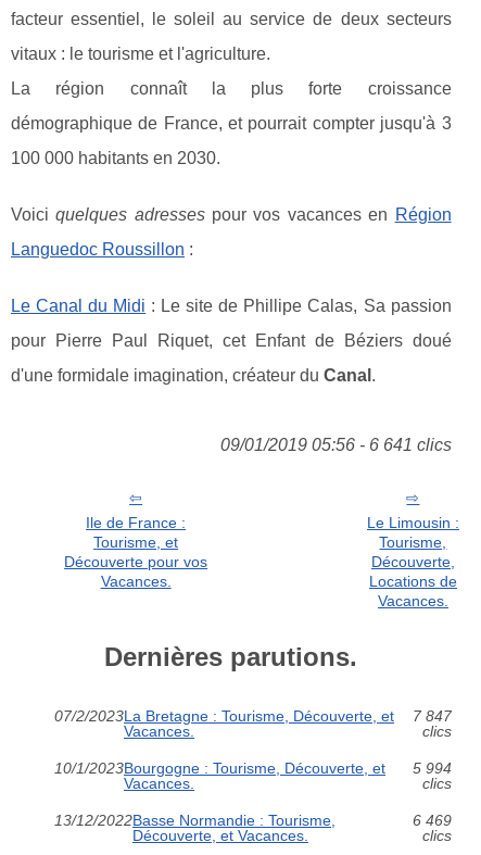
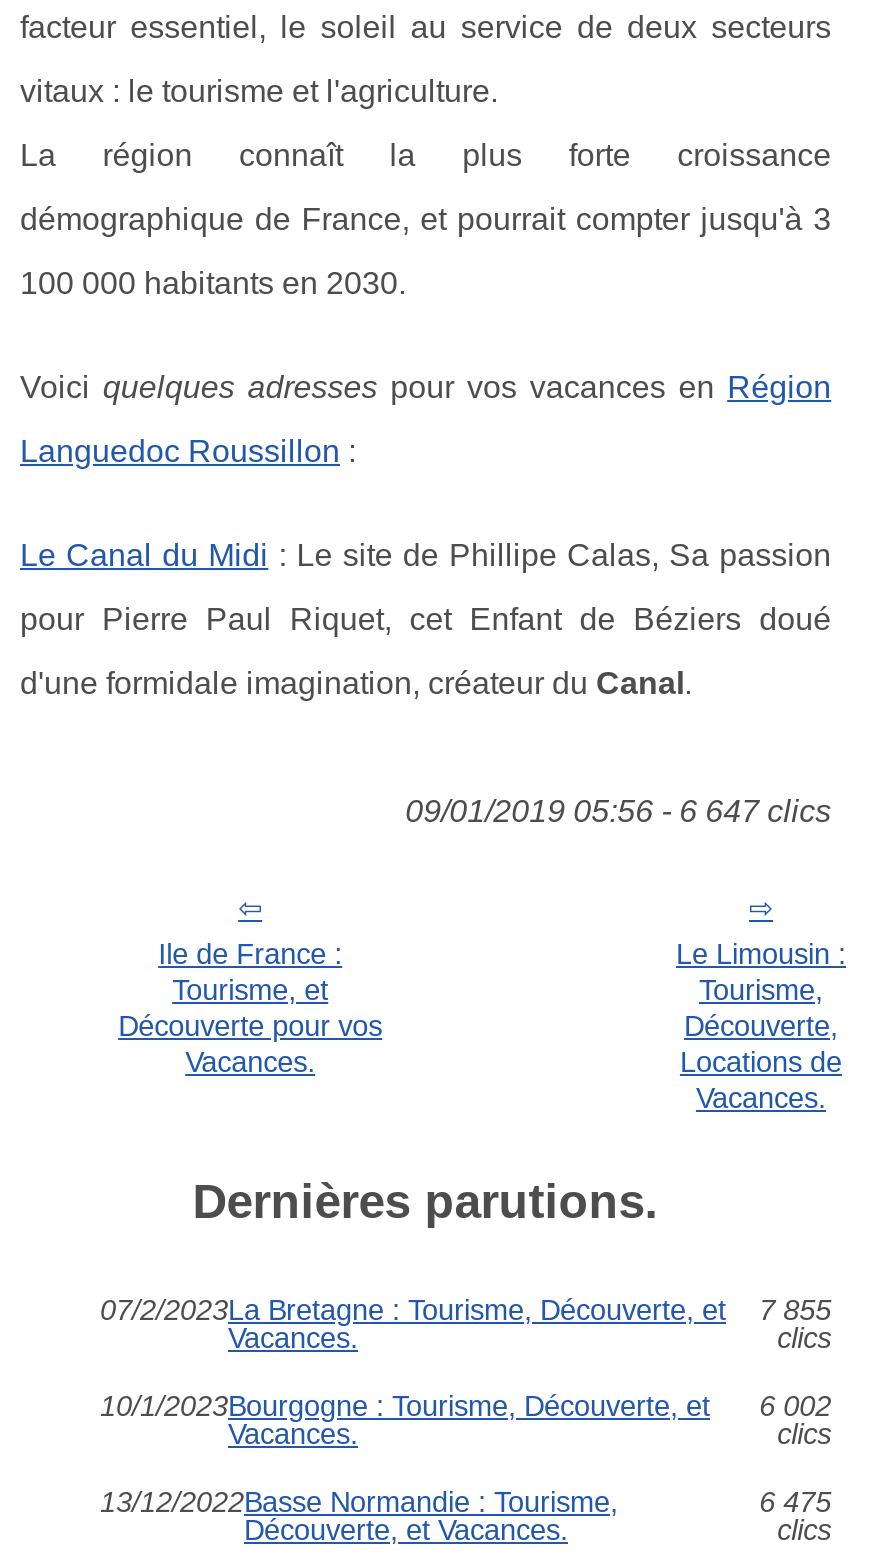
[220,436,451,454] 09/01/2019 05:56 - 6 641 clics -> [405,794,831,828] 09/01/2019 05:56 - 6 647 clics
[54,707,451,724] 07/2/2023 La Bretagne : Tourisme, Découverte, et 7 847 -> [100,1293,831,1325] 07/2/2023 La Bretagne : Tourisme, Découverte, et 7 855
[54,759,451,776] 10/1/2023Bourgogne : Tourisme, Découverte, et 5 994 -> [100,1389,831,1421] 10/1/2023Bourgogne : Tourisme, Découverte, et 6 002
[412,811,451,828] 6 469 -> [759,1485,831,1517] 6 475

